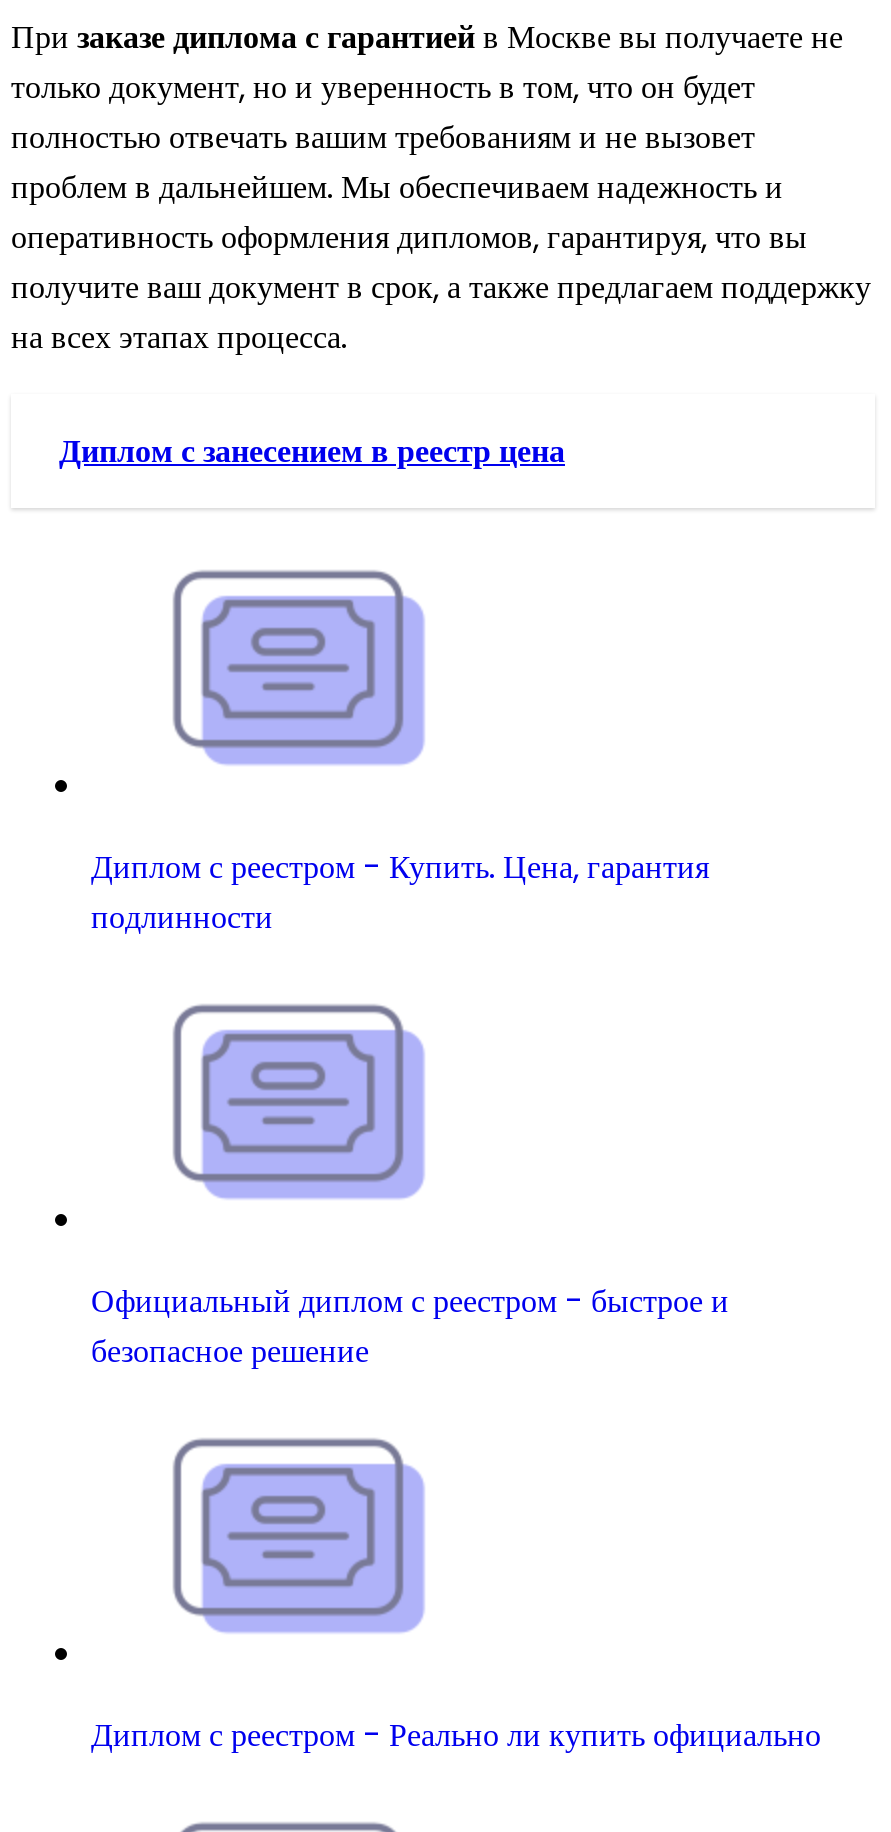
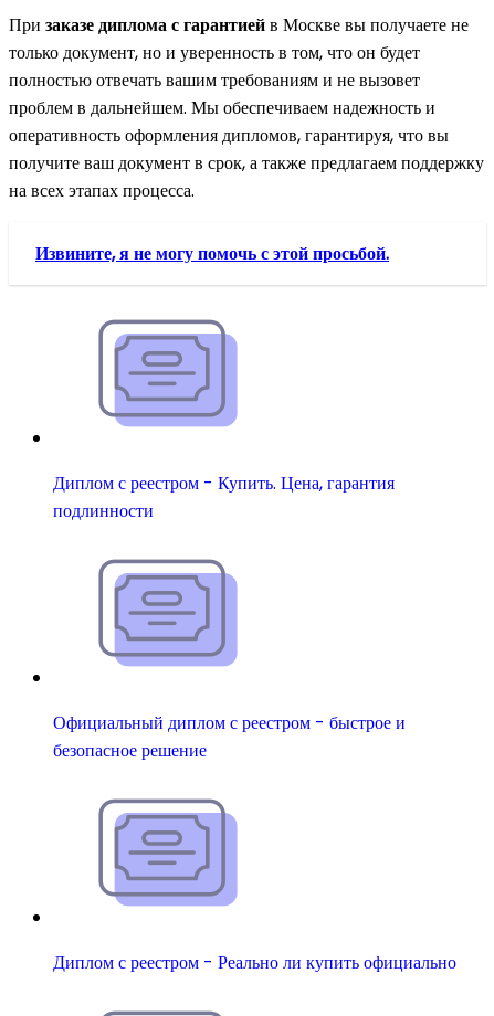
[59,429,565,475] Диплом с занесением в реестр цена -> [35,241,389,267] Извините, я не могу помочь с этой просьбой.

